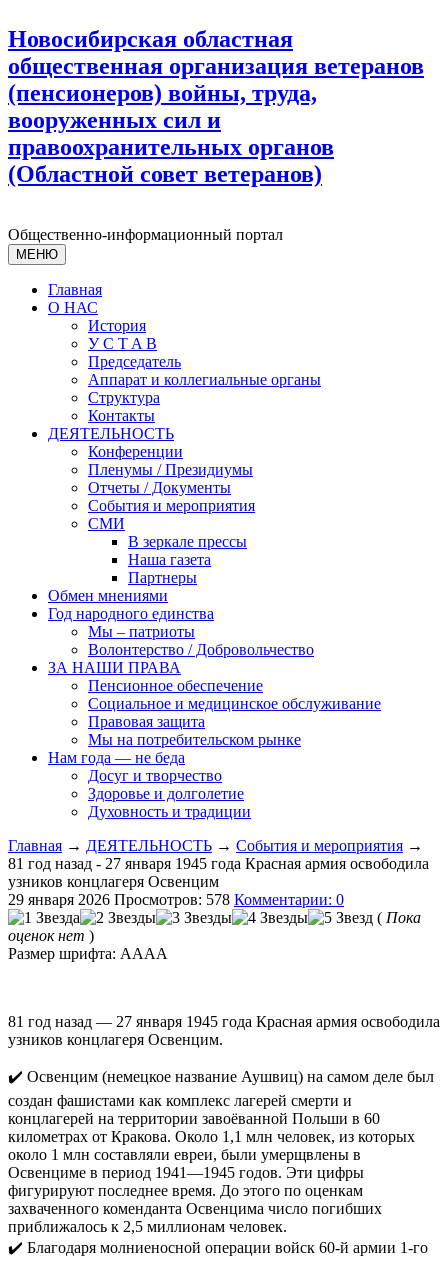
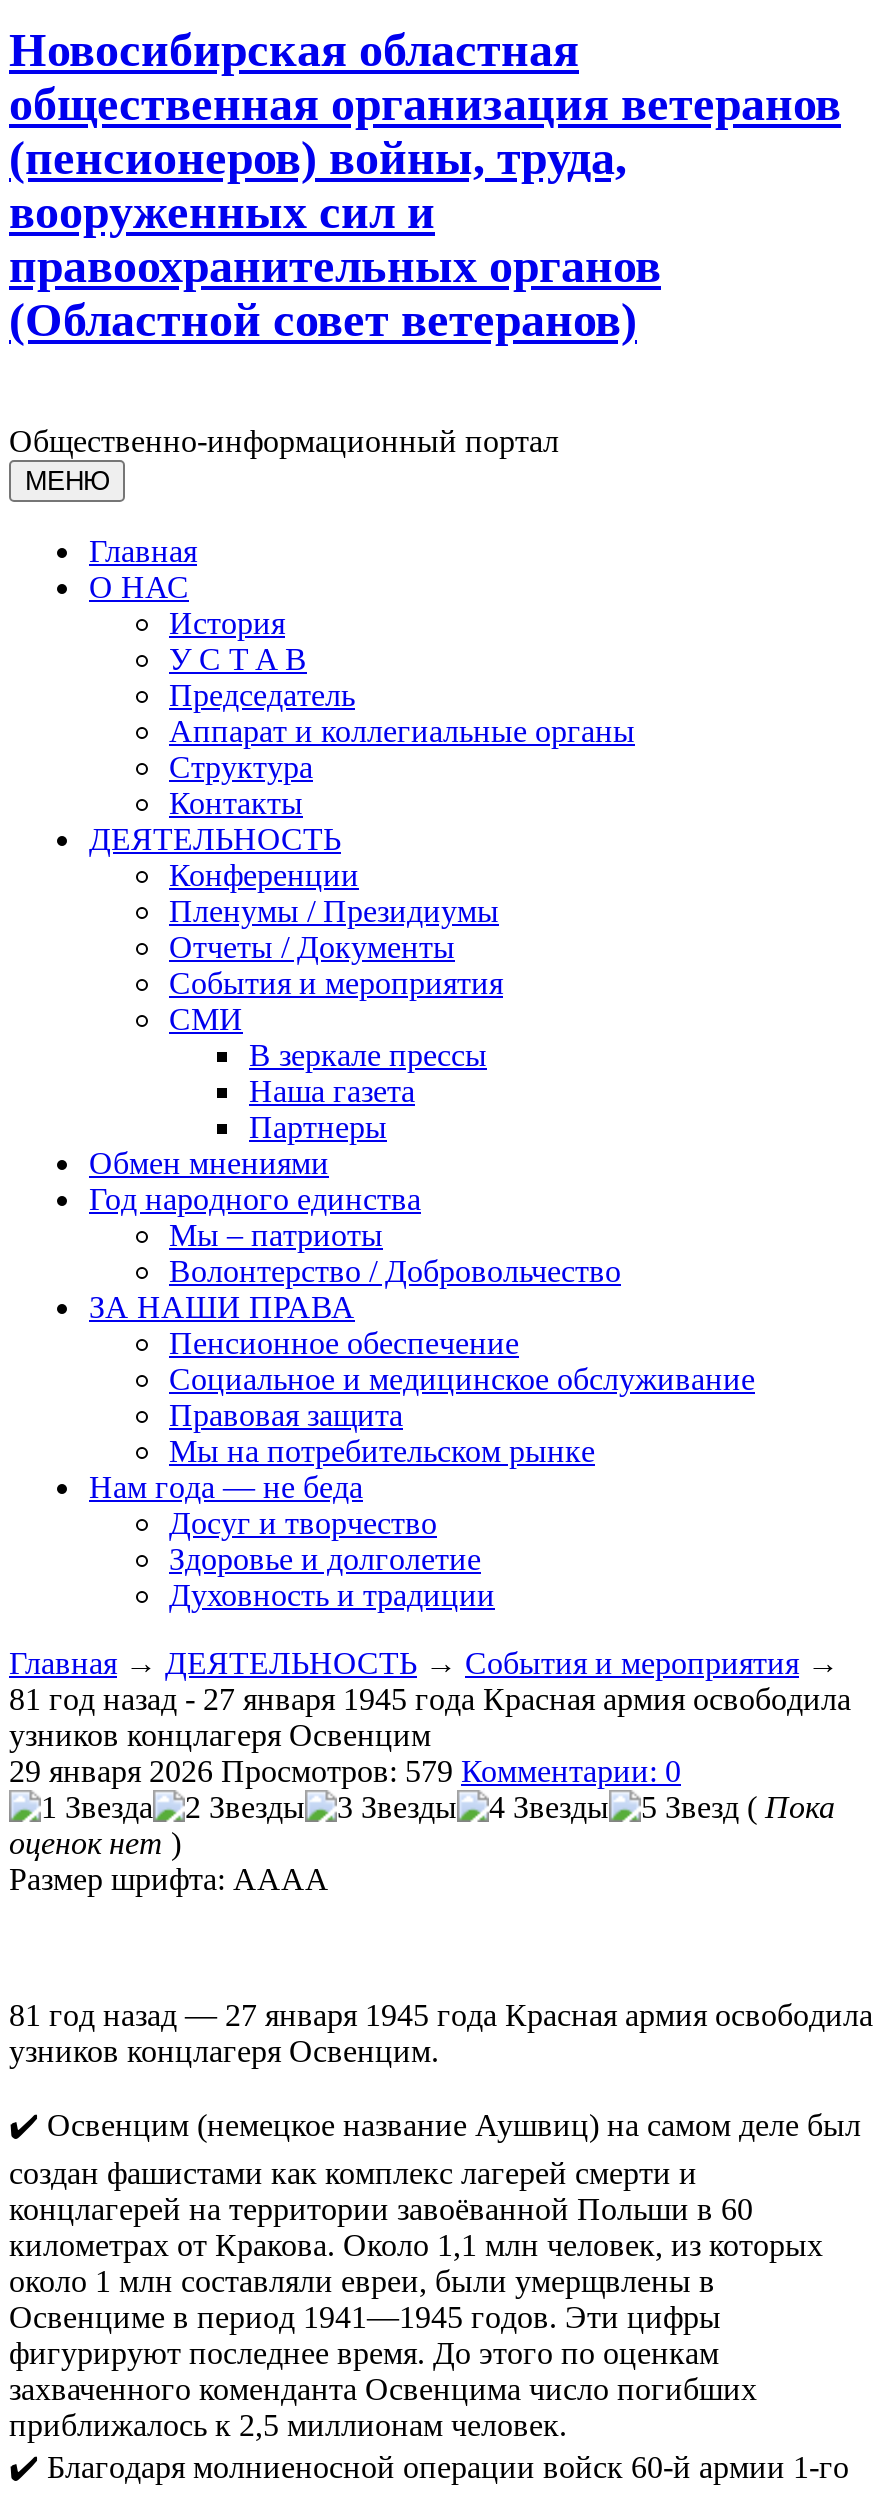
[8,891,344,908] 29 января 2026 Просмотров: 578 Комментарии: 0 -> [9,1754,681,1788] 29 января 2026 Просмотров: 579 Комментарии: 0

